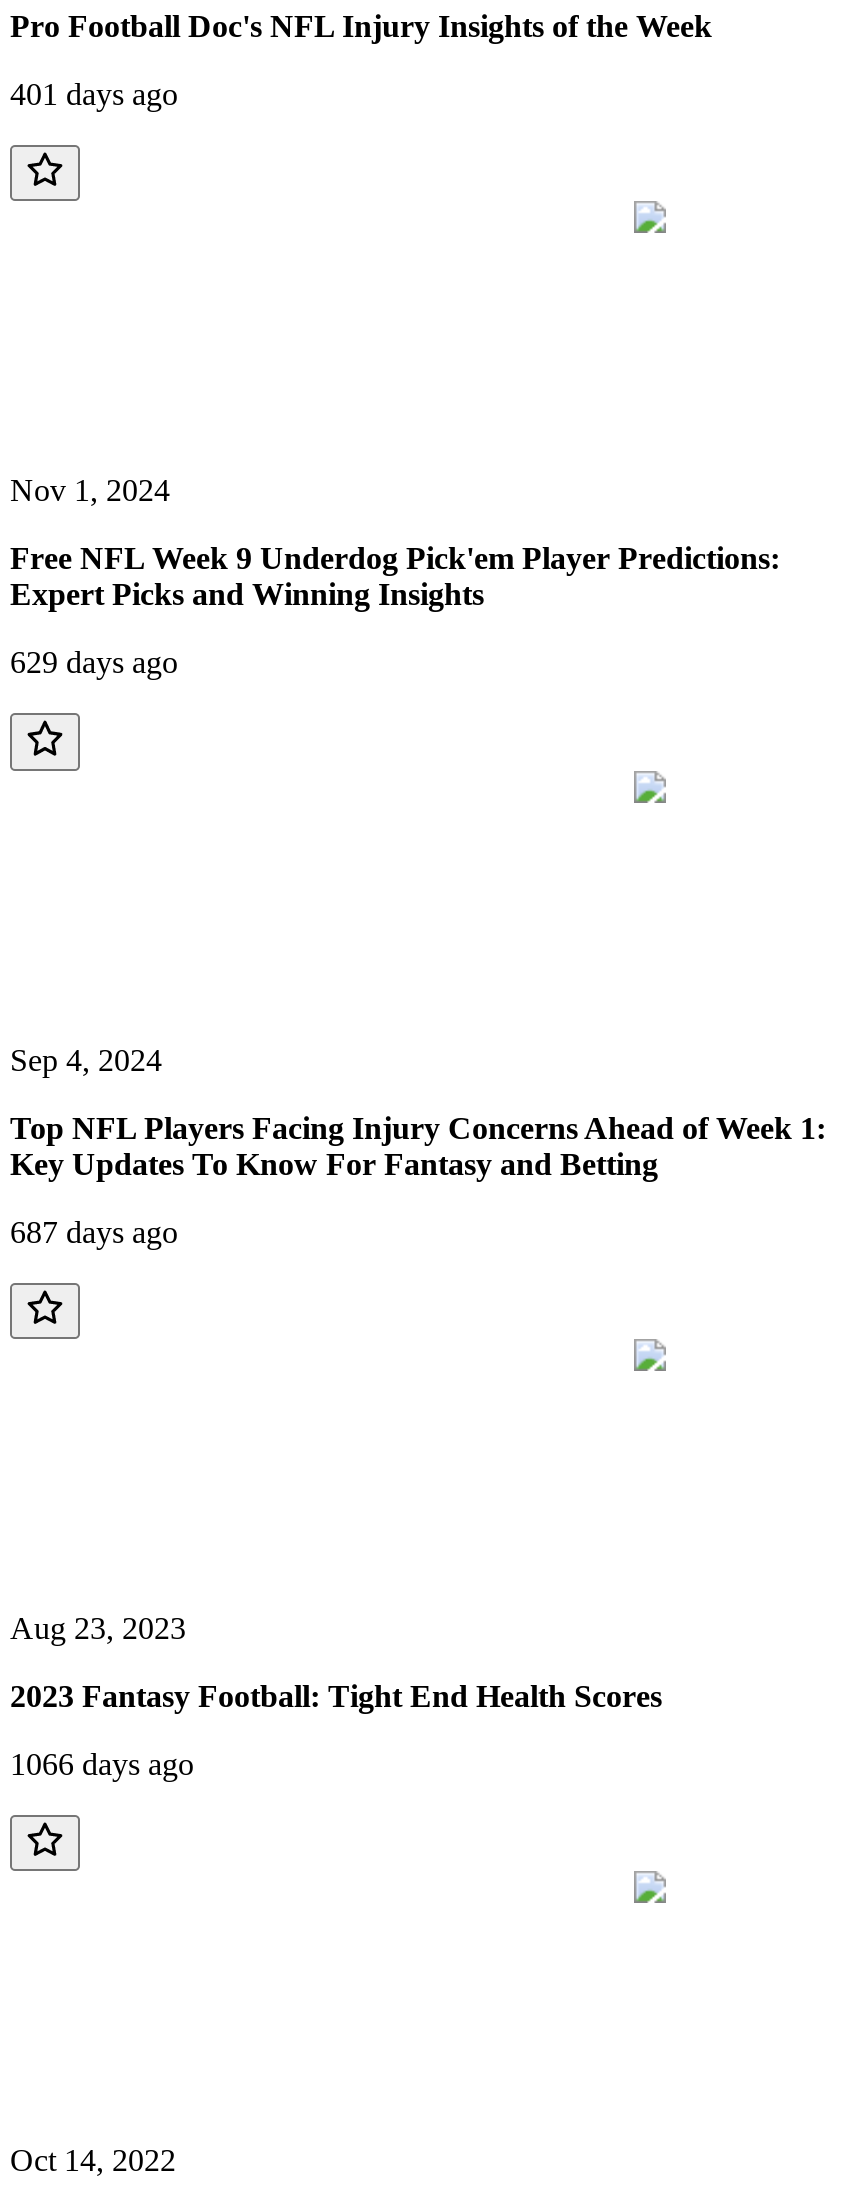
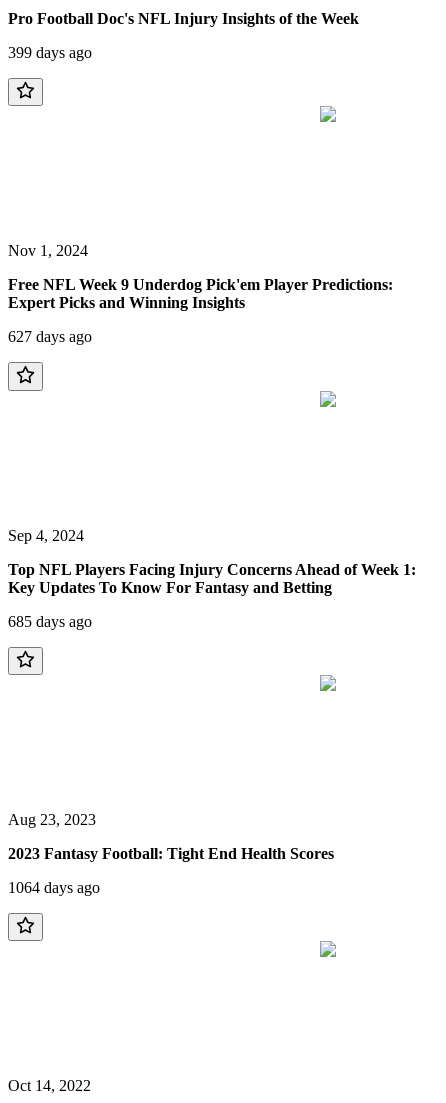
[10,78,178,112] 401 days ago -> [8,44,92,61] 399 days ago
[10,646,178,680] 629 days ago -> [8,328,92,345] 627 days ago
[10,1214,178,1248] 687 days ago -> [8,613,92,630] 685 days ago
[10,1747,194,1781] 1066 days ago -> [8,879,100,896] 1064 days ago

